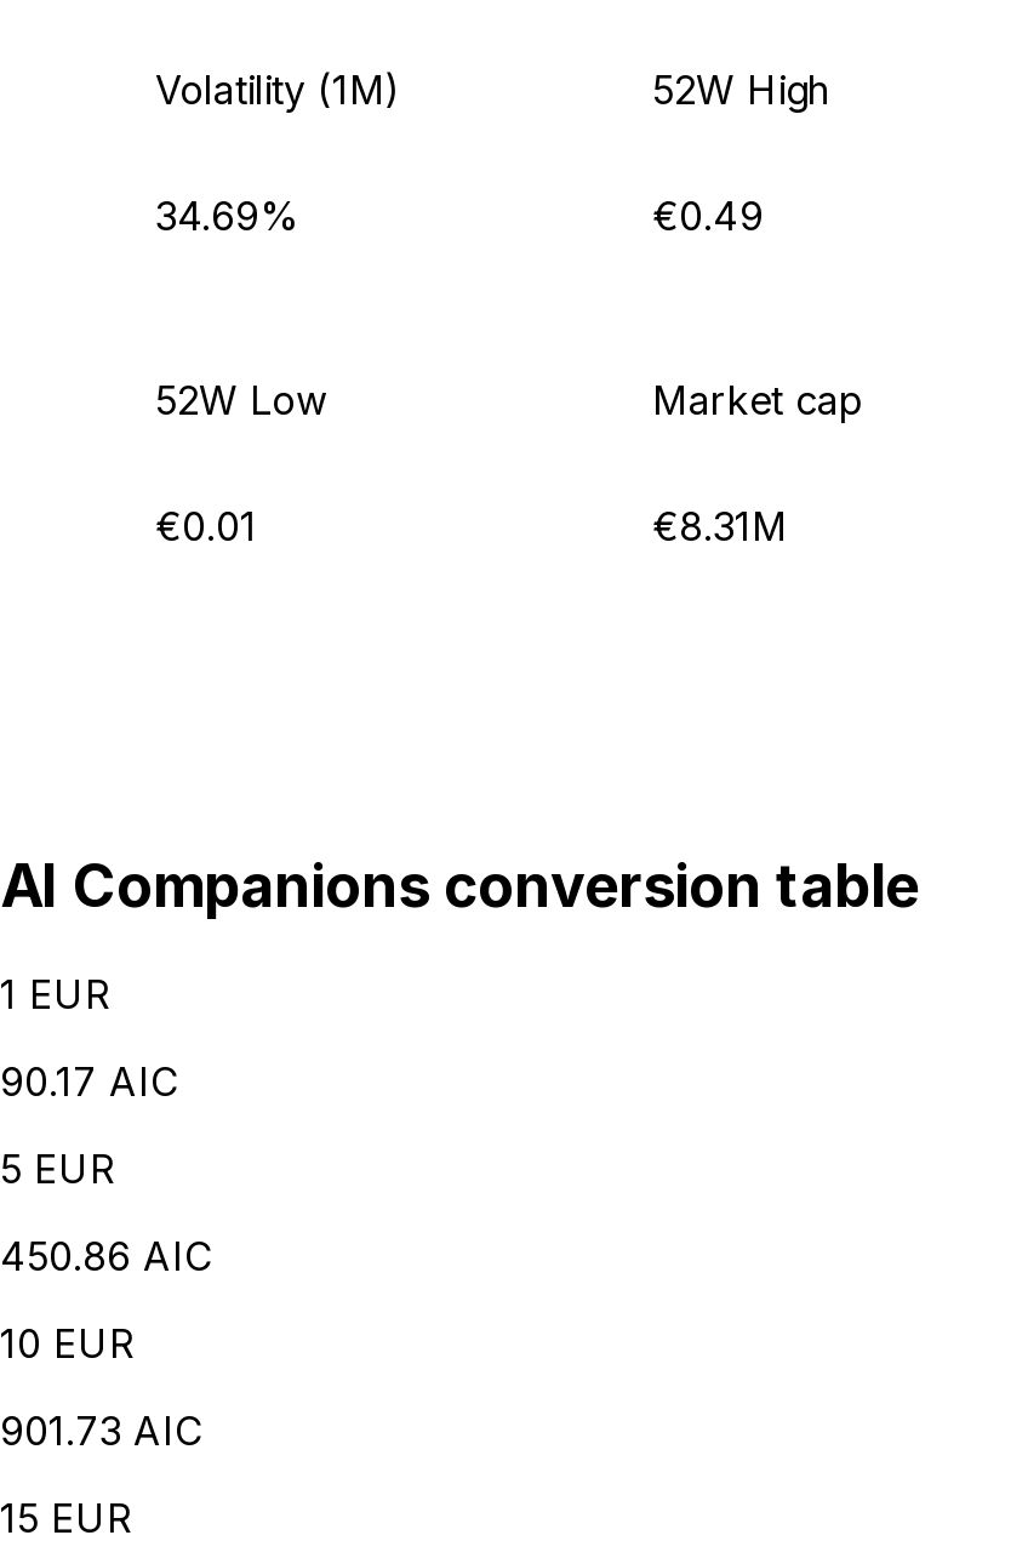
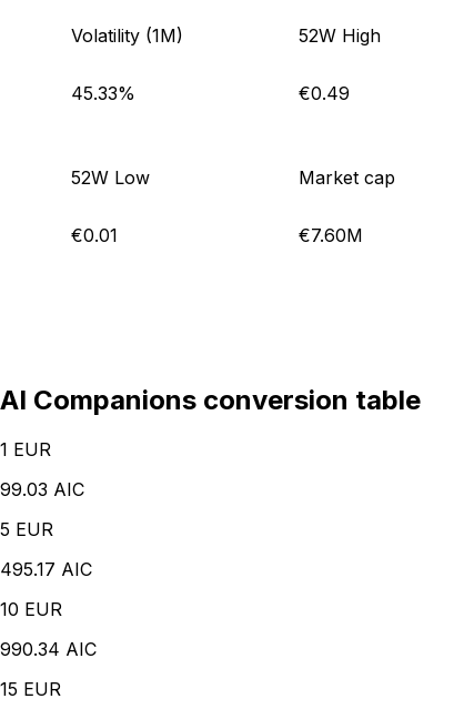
[155,192,298,241] 34.69% -> [71,82,135,105] 45.33%
[652,503,788,551] €8.31M -> [299,224,363,247] €7.60M
[0,1058,177,1106] 90.17 AIC -> [0,478,84,501] 99.03 AIC
[0,1232,211,1281] 450.86 AIC -> [0,558,92,581] 495.17 AIC
[0,1407,201,1455] 901.73 AIC -> [0,638,97,660] 990.34 AIC

